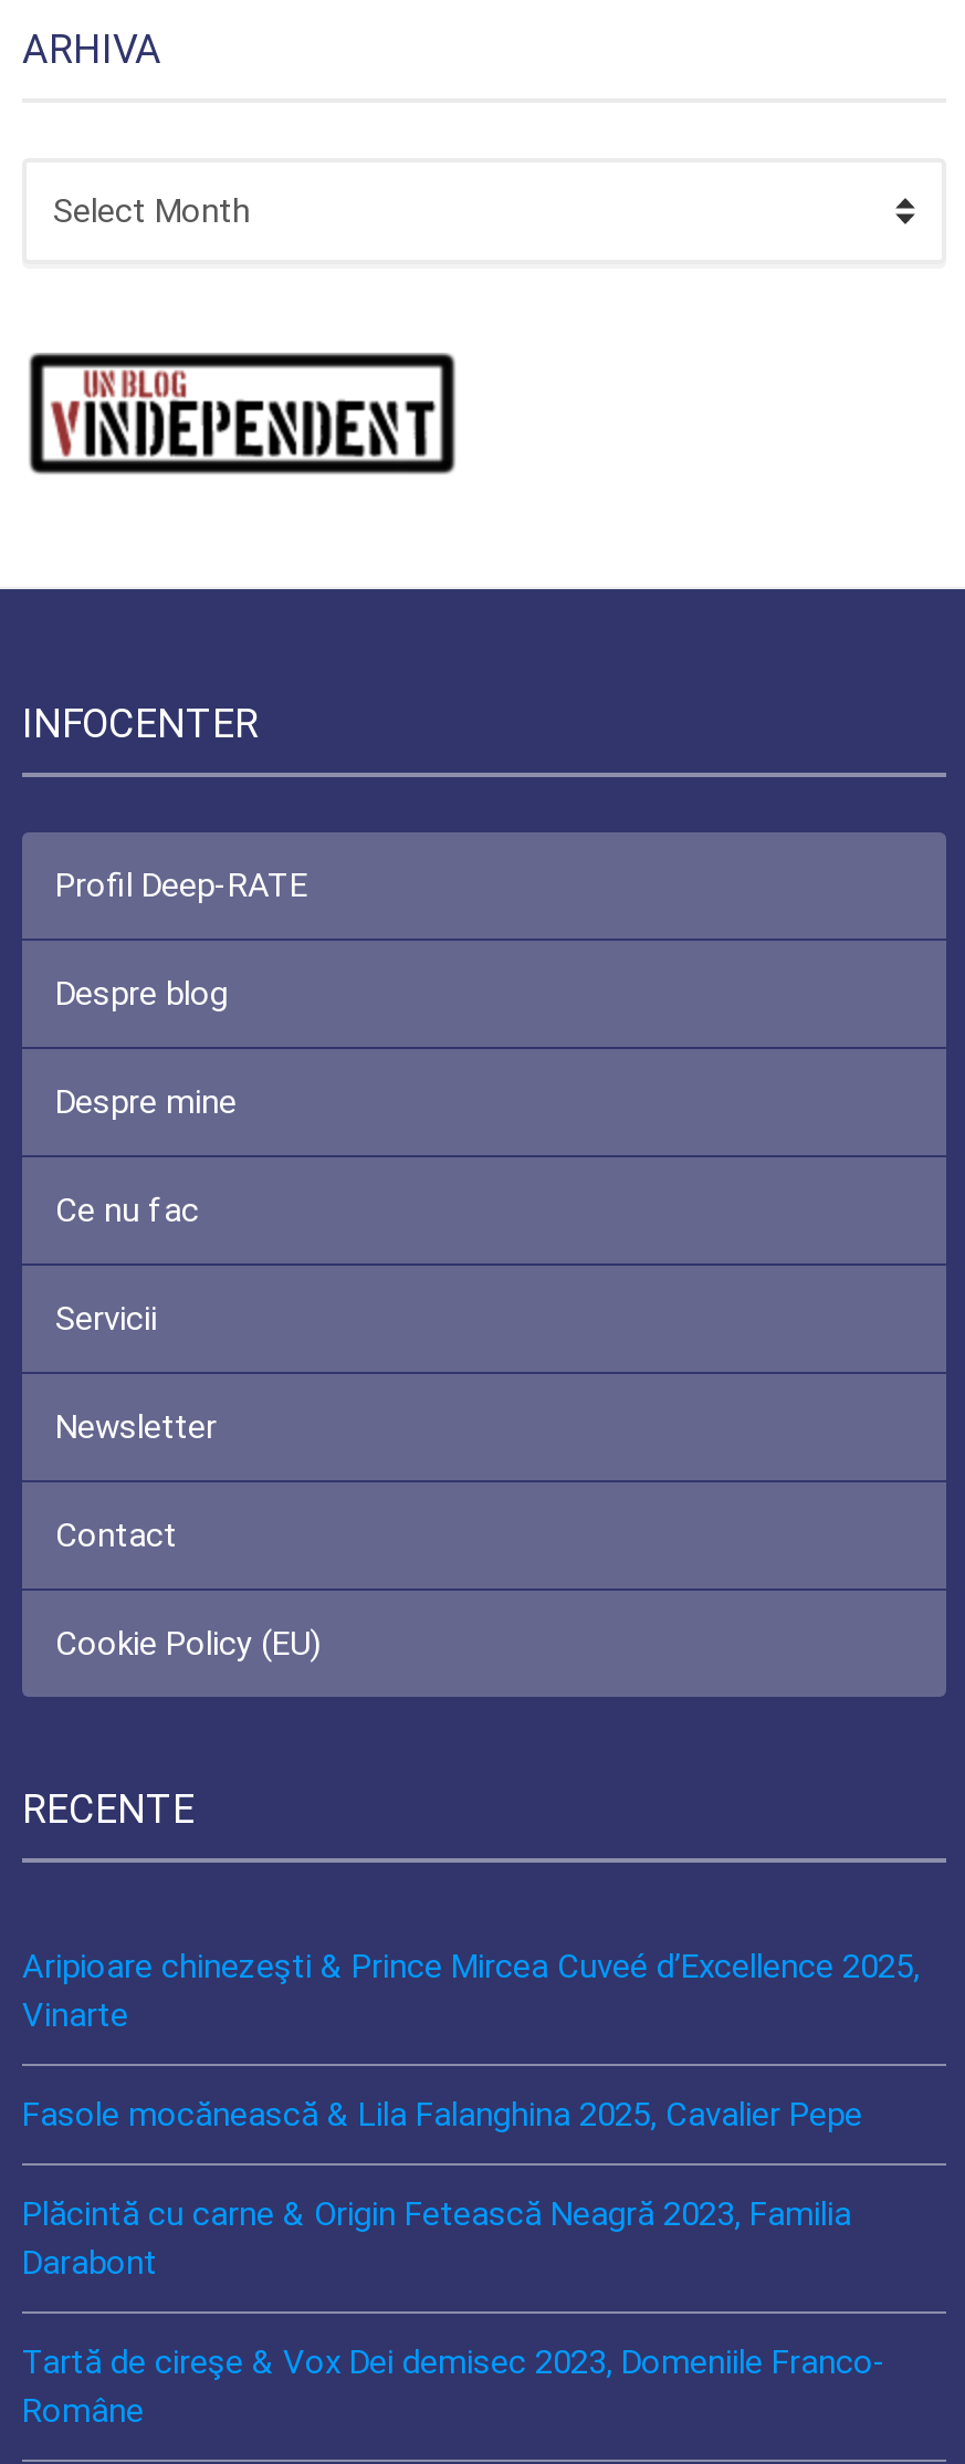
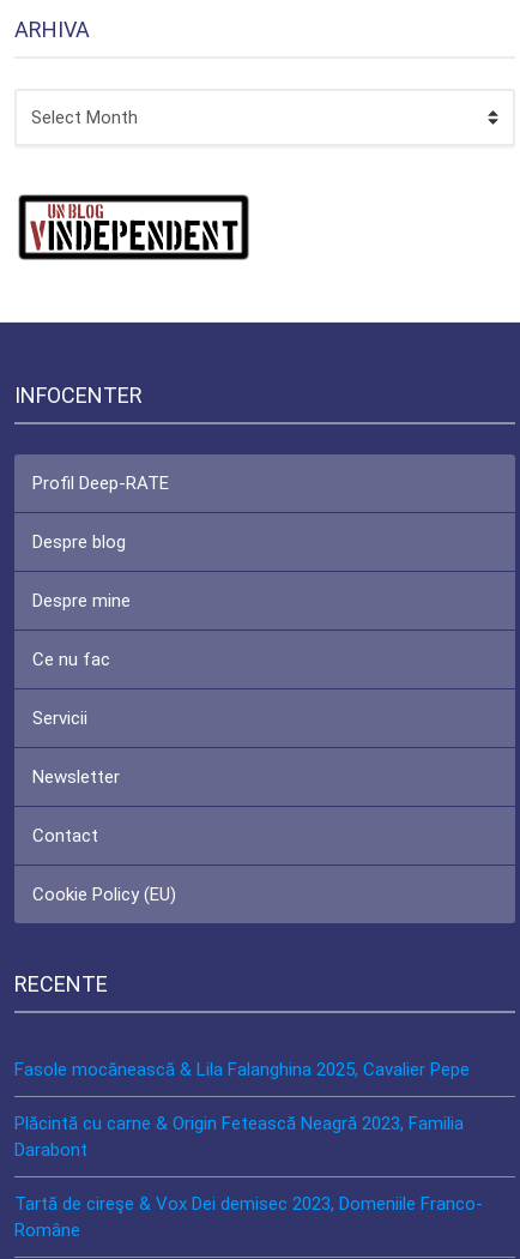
[22,1946,920,2035] Aripioare chinezeşti & Prince Mircea Cuveé d’Excellence 2025, | Vinarte -> none

